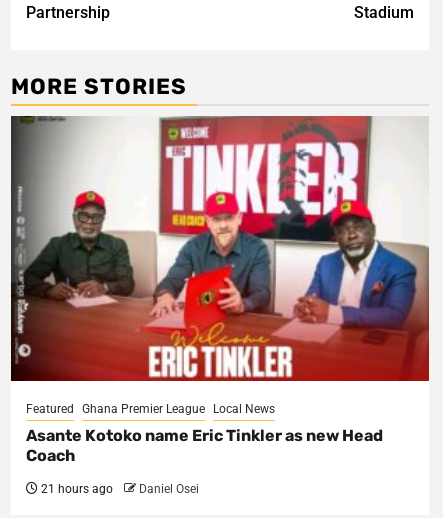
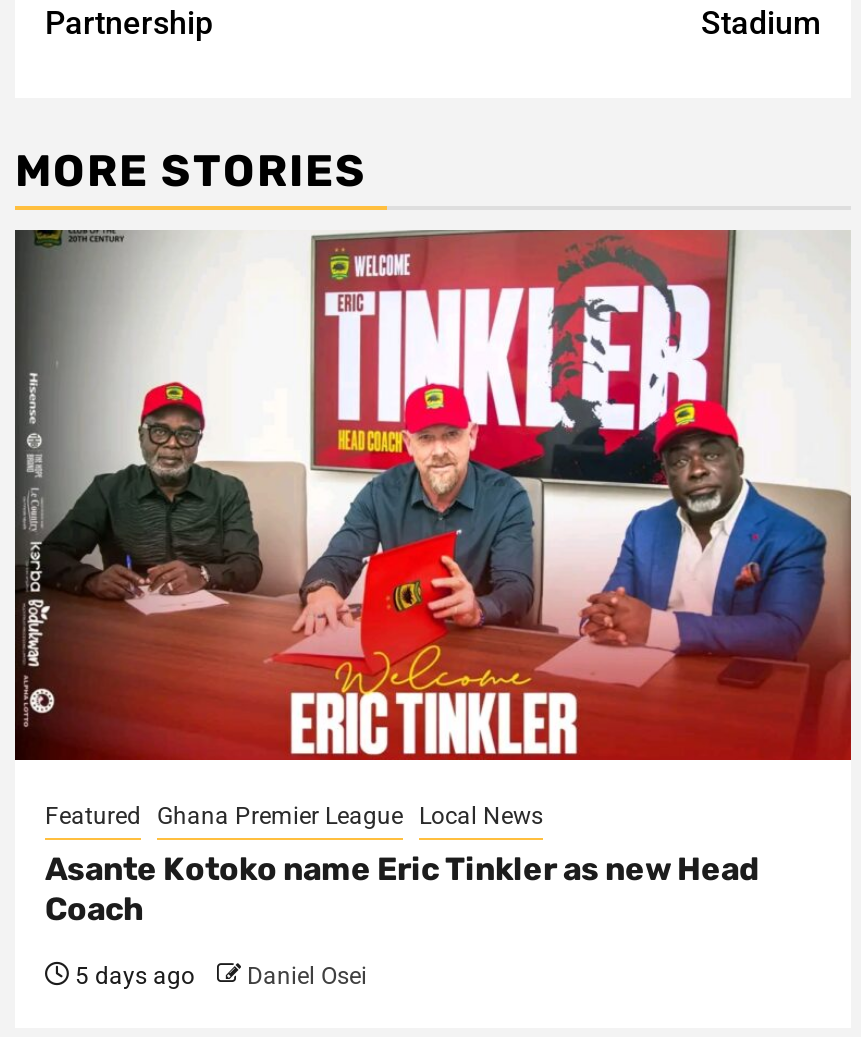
[38,482,199,496] 21 hours ago Daniel Osei -> [69,963,367,991] 5 days ago Daniel Osei

